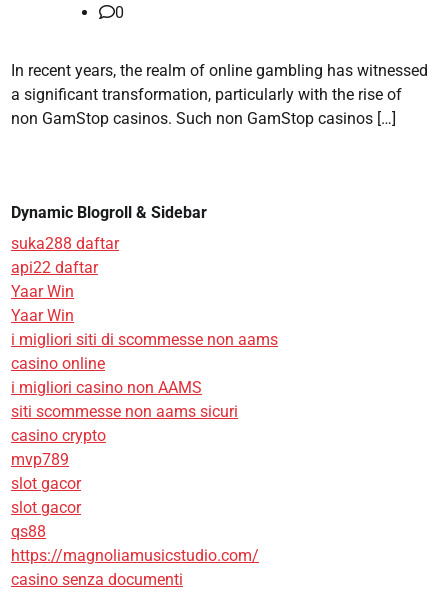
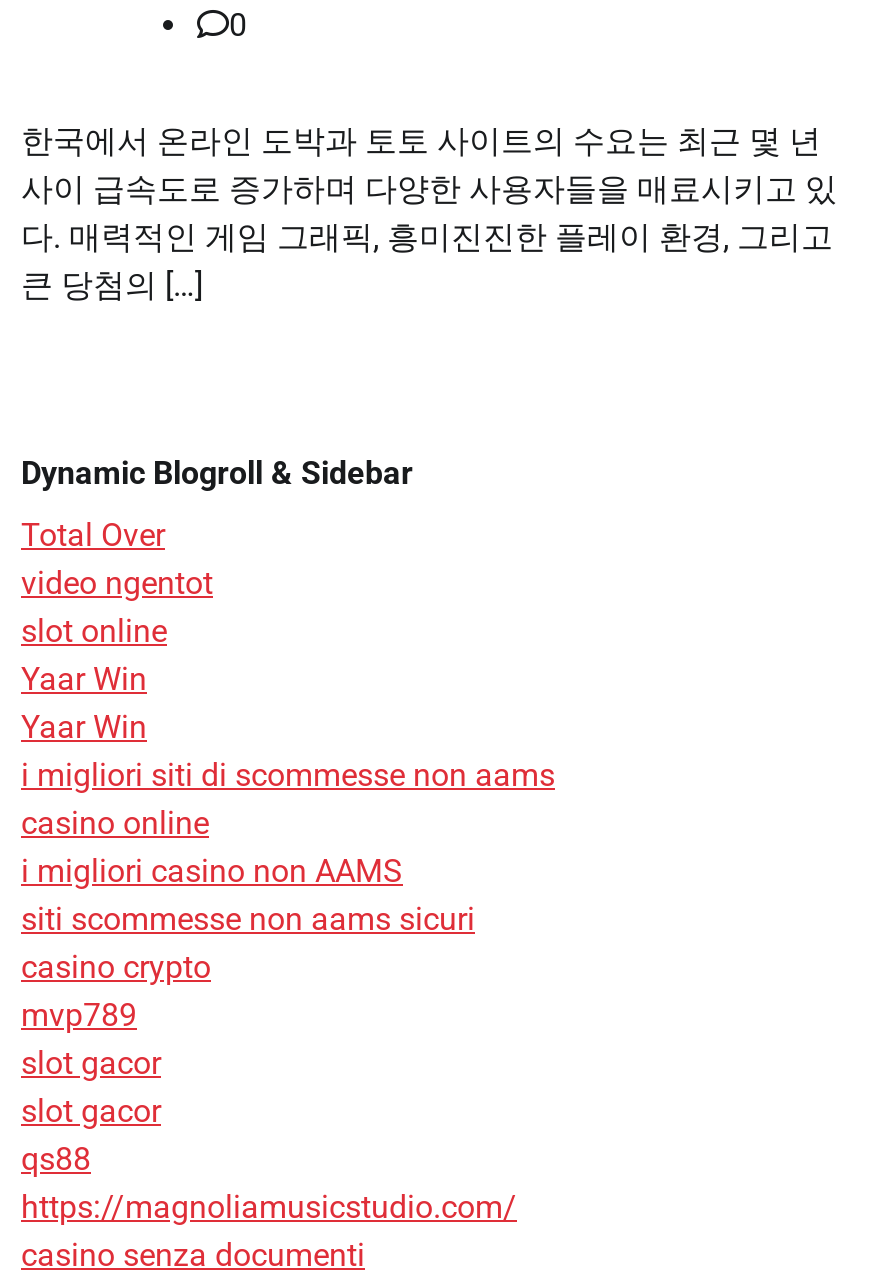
[11,61,428,128] In recent years, the realm of online gambling has witnessed | a significant transformation, particularly with the rise of | non GamStop casinos. Such non GamStop casinos […] -> [21,123,837,305] 한국에서 온라인 도박과 토토 사이트의 수요는 최근 몇 년 | 사이 급속도로 증가하며 다양한 사용자들을 매료시키고 있 | 다. 매력적인 게임 그래픽, 흥미진진한 플레이 환경, 그리고 | 큰 당첨의 […]
[11,234,119,277] suka288 daftar | api22 daftar -> [21,517,213,651] Total Over | video ngentot | slot online

